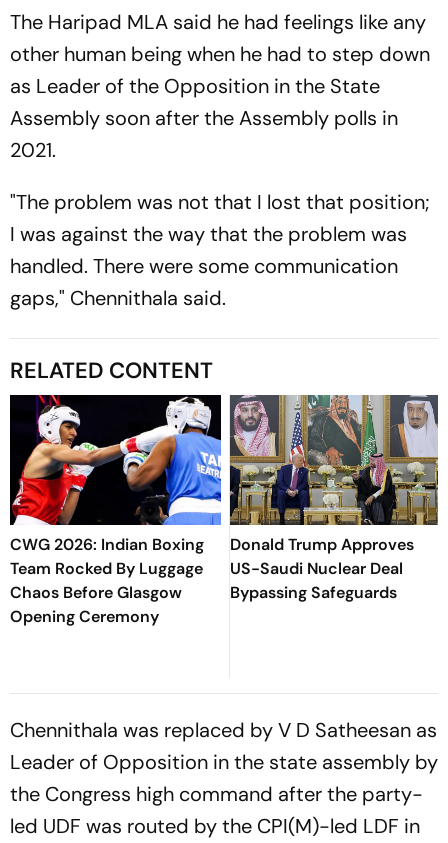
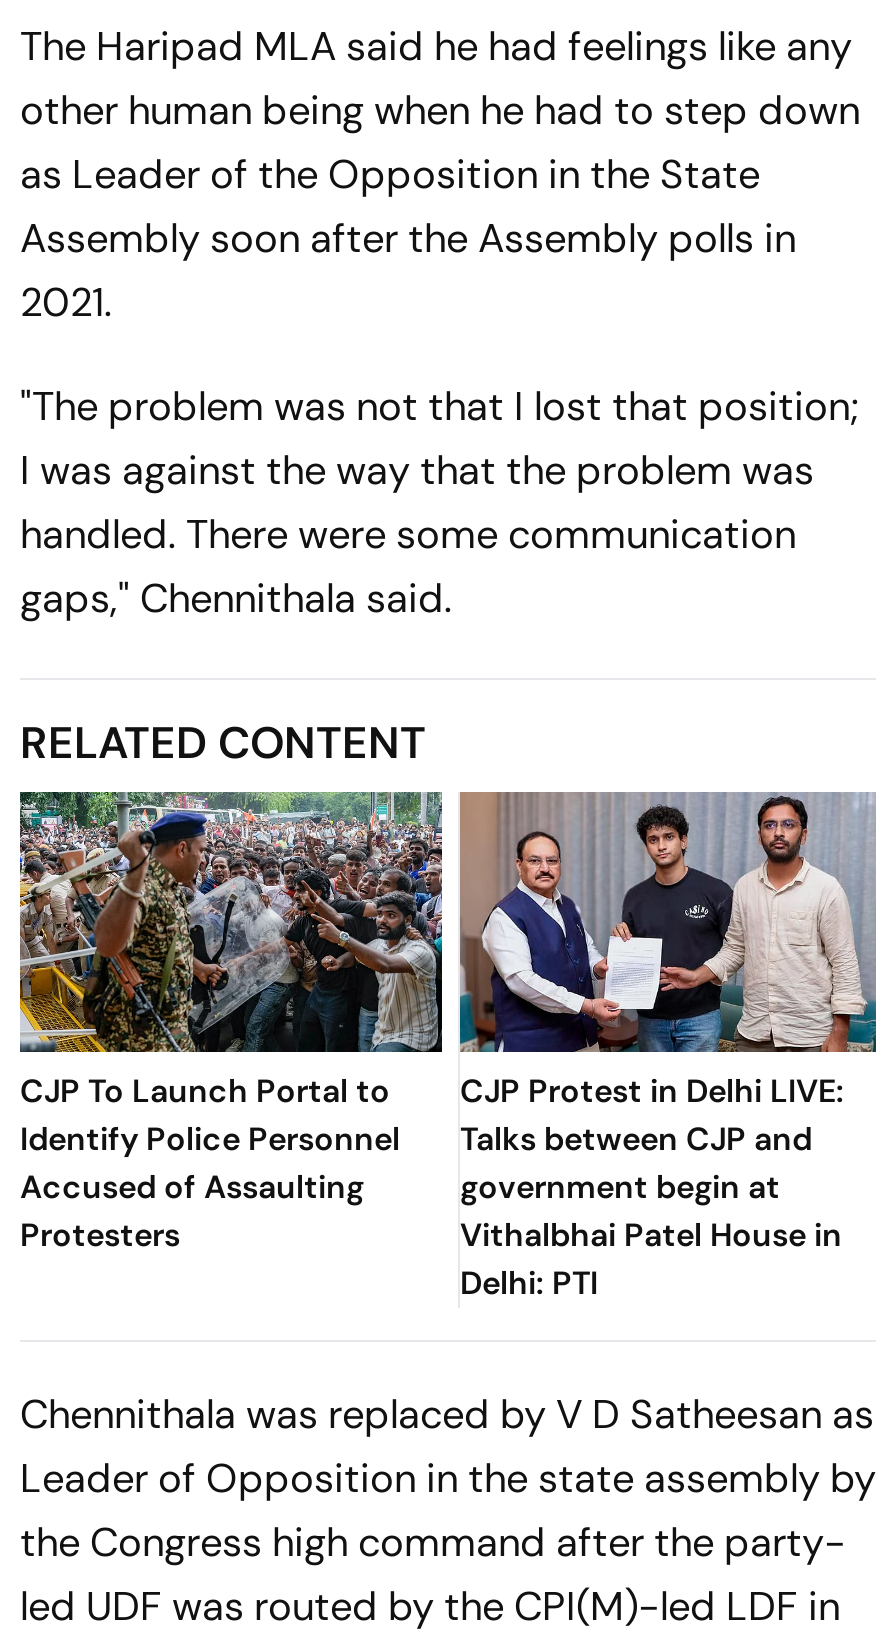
[9,394,222,627] [image] | CWG 2026: Indian Boxing | Team Rocked By Luggage | Chaos Before Glasgow | Opening Ceremony -> [18,791,444,1255] [image] | CJP To Launch Portal to | Identify Police Personnel | Accused of Assaulting | Protesters
[229,395,438,603] [image] | Donald Trump Approves | US-Saudi Nuclear Deal | Bypassing Safeguards -> [458,791,878,1303] [image] | CJP Protest in Delhi LIVE: | Talks between CJP and | government begin at | Vithalbhai Patel House in | Delhi: PTI

